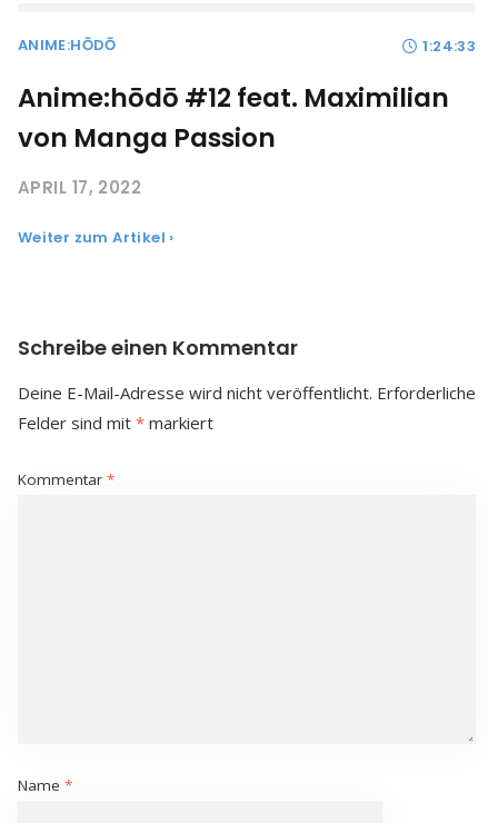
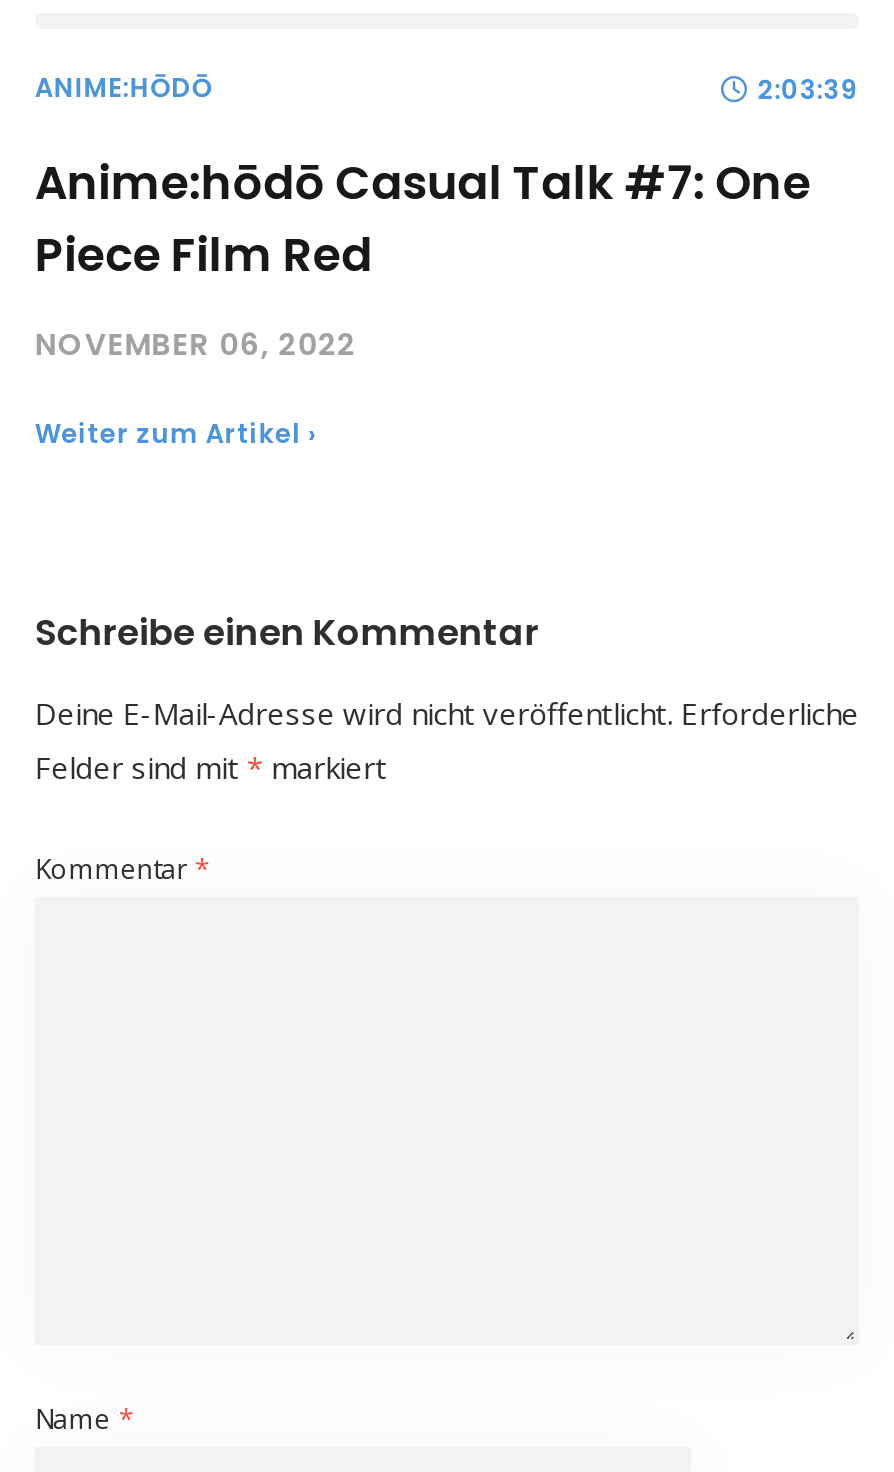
[423,36,476,57] 1:24:33 -> [758,71,859,109] 2:03:39
[18,80,449,156] Anime:hōdō #12 feat. Maximilian | von Manga Passion -> [35,151,811,287] Anime:hōdō Casual Talk #7: One | Piece Film Red
[18,176,141,199] APRIL 17, 2022 -> [35,323,356,365] NOVEMBER 06, 2022

